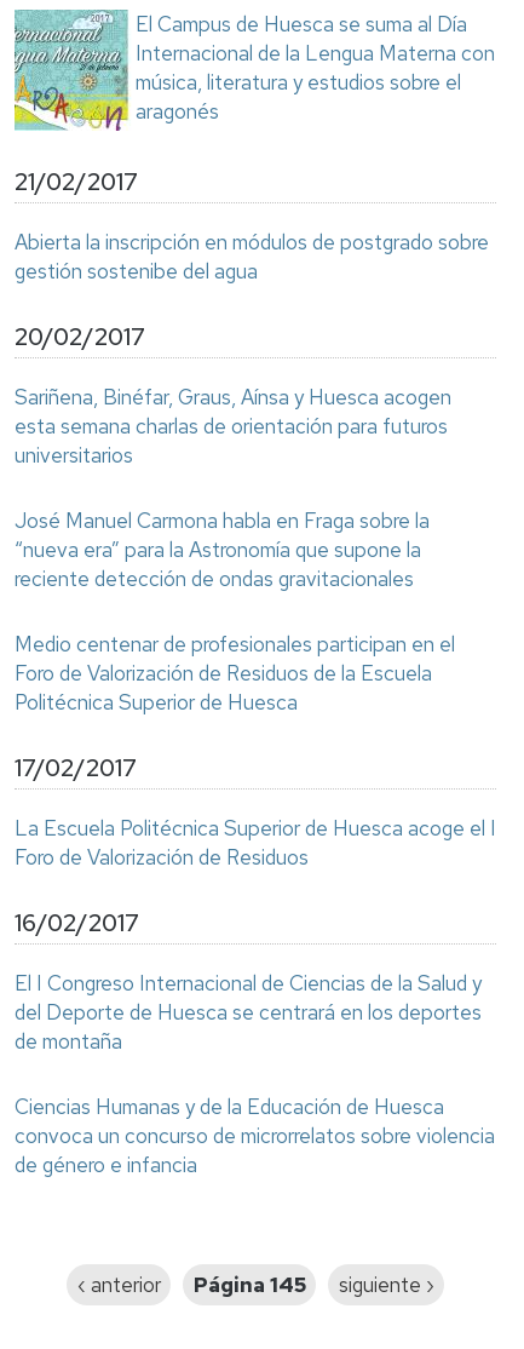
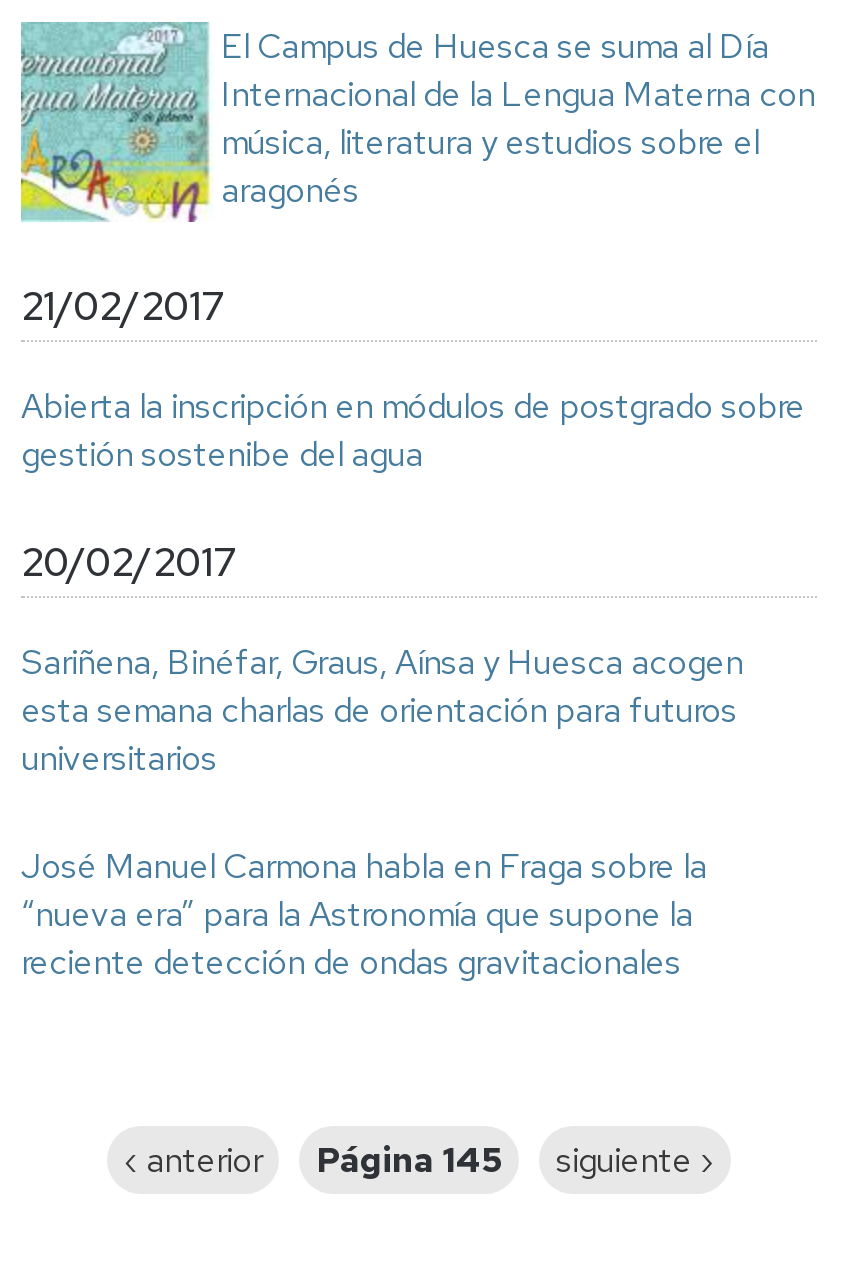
[15,631,496,1178] Medio centenar de profesionales participan en el | Foro de Valorización de Residuos de la Escuela | Politécnica Superior de Huesca | 17/02/2017 | La Escuela Politécnica Superior de Huesca acoge el I | Foro de Valorización de Residuos | 16/02/2017 | El I Congreso Internacional de Ciencias de la Salud y | del Deporte de Huesca se centrará en los deportes | de montaña | Ciencias Humanas y de la Educación de Huesca | convoca un concurso de microrrelatos sobre violencia | de género e infancia -> none

